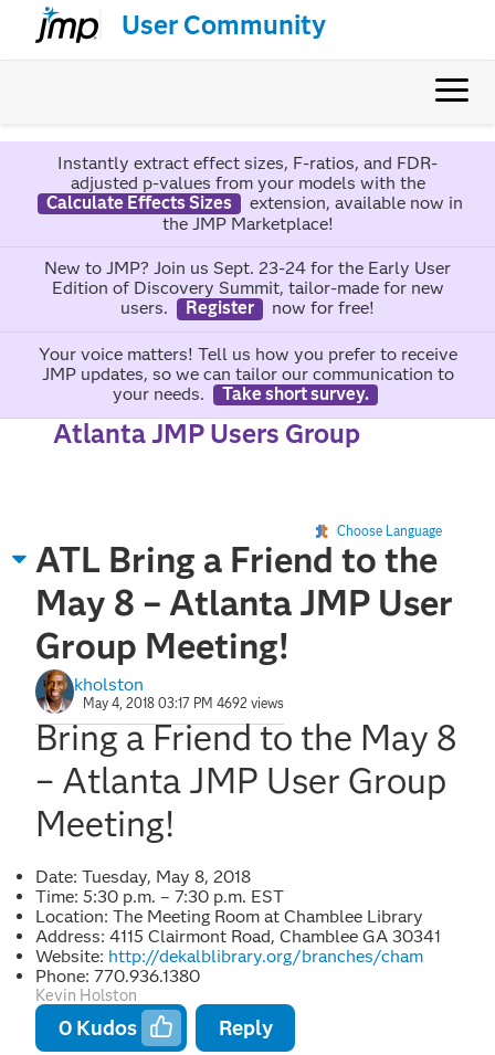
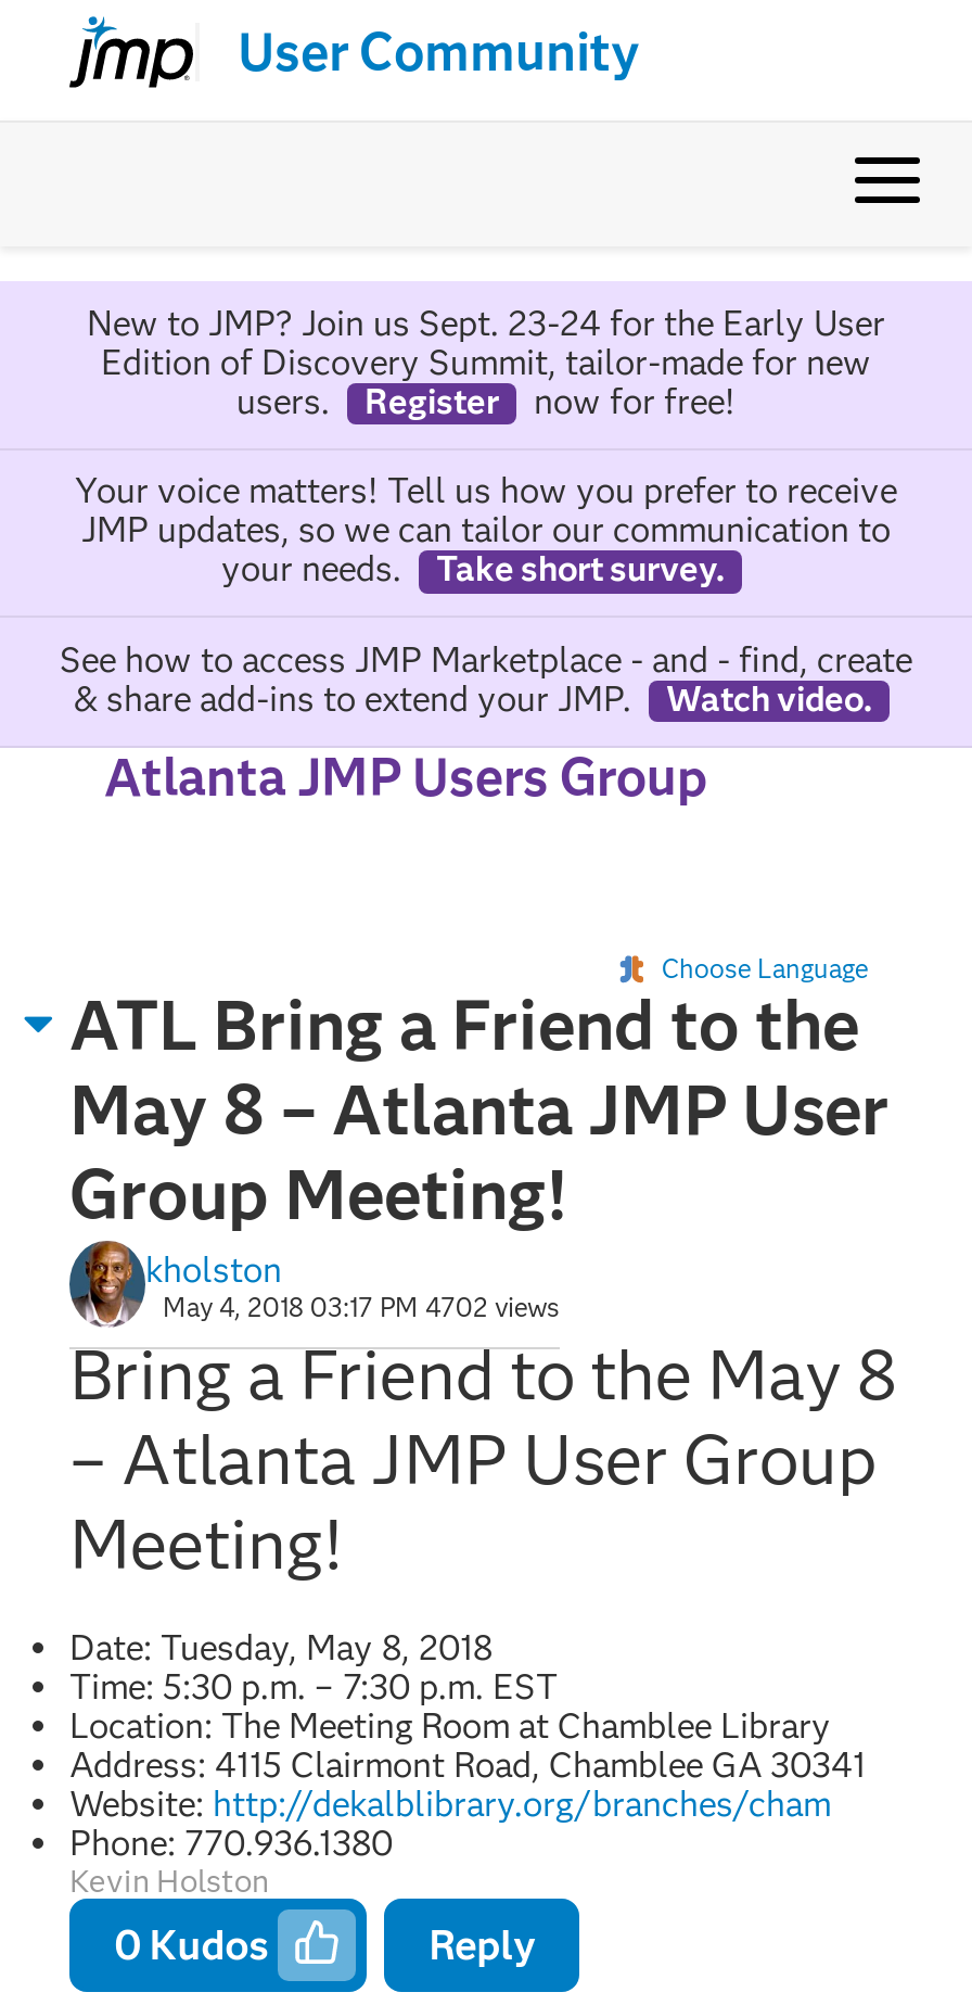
[46,152,462,235] Instantly extract effect sizes, F-ratios, and FDR- | adjusted p-values from your models with the | Calculate Effects Sizes | extension, available now in | the JMP Marketplace! -> none
moved [38,258,457,404] -> [75,302,897,590]: New to JMP? Join us Sept. 23-24 for the Early User | Edition of Discovery Summit, tailor-made for new | users. | ... | your needs. | Take short survey.
none -> [60,639,912,719] See how to access JMP Marketplace - and - find, create | & share add-ins to extend your JMP. | Watch video.
[83,695,284,711] May 4, 2018 03:17 PM 4692 views -> [163,1291,560,1323] May 4, 2018 03:17 PM 4702 views

